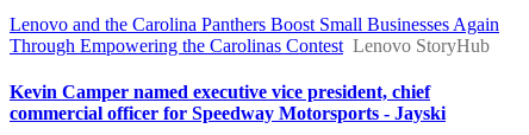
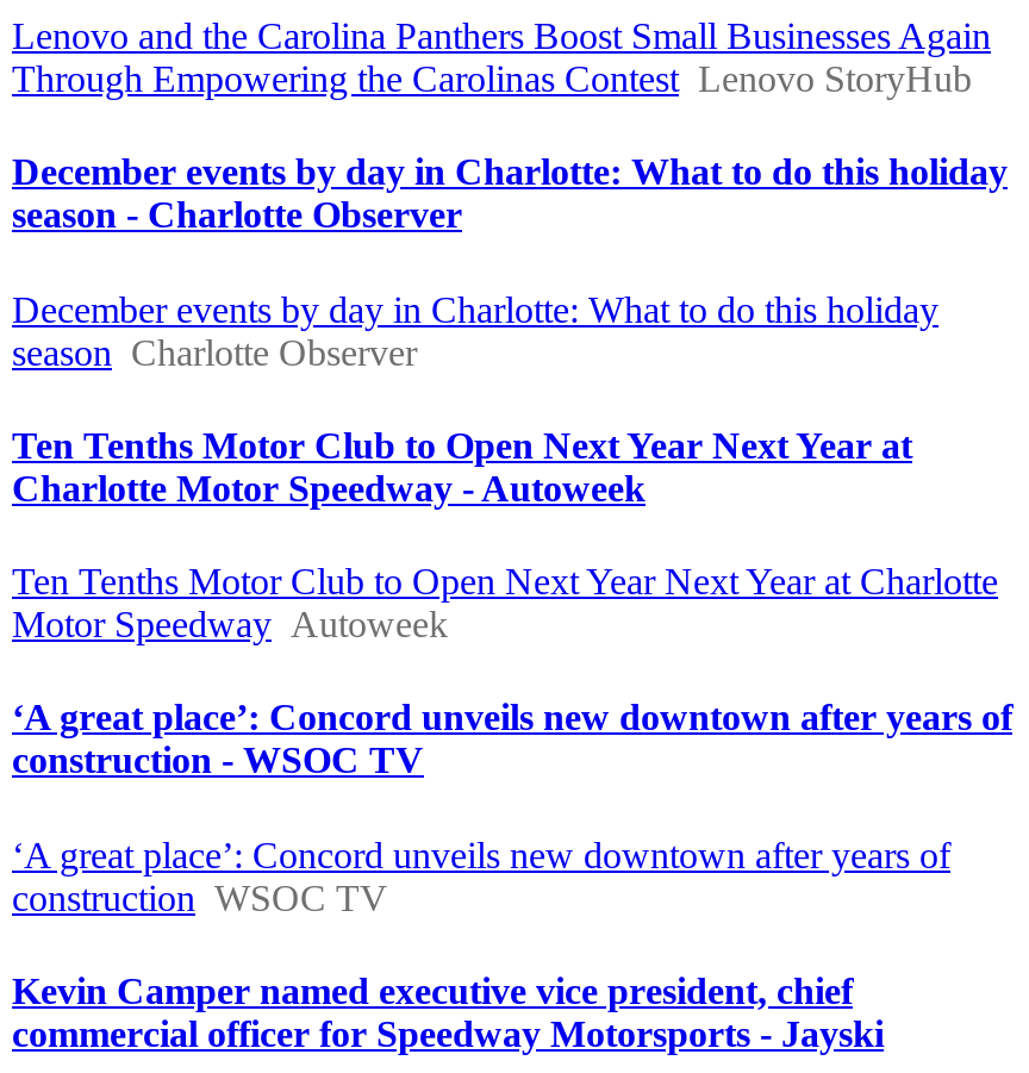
none -> [12,152,1012,917] December events by day in Charlotte: What to do this holiday | season - Charlotte Observer | December events by day in Charlotte: What to do this holiday | season Charlotte Observer | Ten Tenths Motor Club to Open Next Year Next Year at | Charlotte Motor Speedway - Autoweek | Ten Tenths Motor Club to Open Next Year Next Year at Charlotte | Motor Speedway Autoweek | ‘A great place’: Concord unveils new downtown after years of | construction - WSOC TV | ‘A great place’: Concord unveils new downtown after years of | construction WSOC TV

